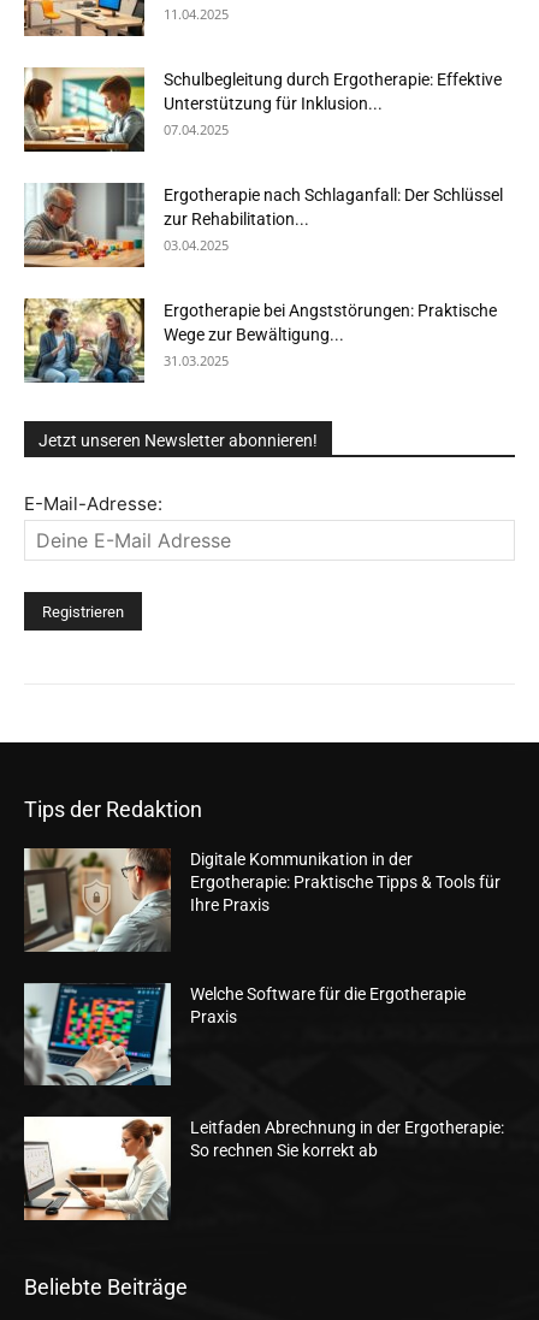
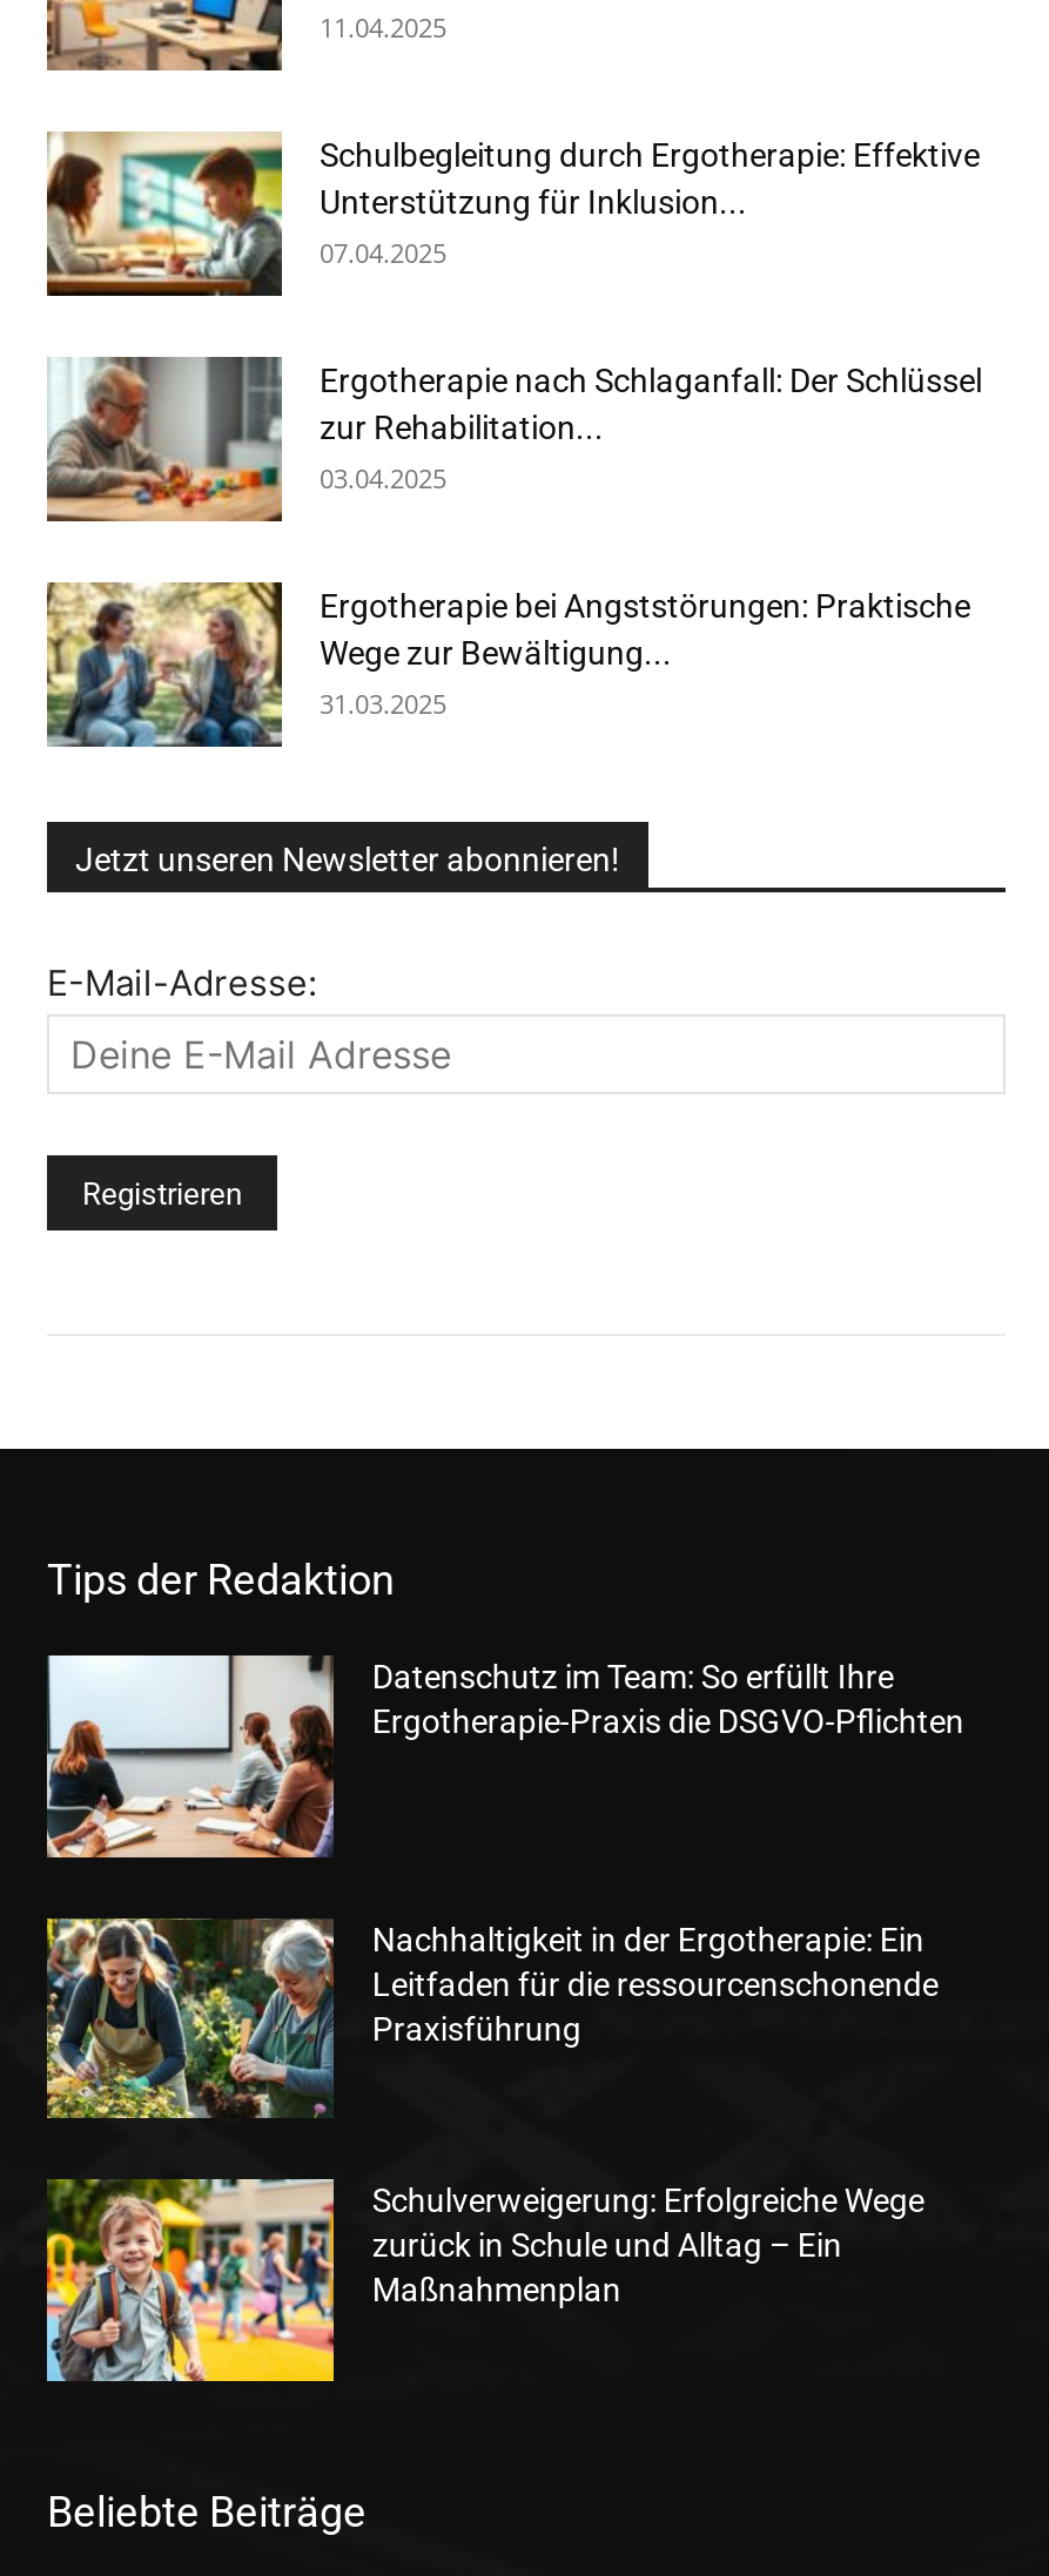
[23,847,501,953] [image] | Digitale Kommunikation in der | Ergotherapie: Praktische Tipps & Tools für | Ihre Praxis -> [45,1653,964,1860] [image] | Datenschutz im Team: So erfüllt Ihre | Ergotherapie-Praxis die DSGVO-Pflichten
[23,982,466,1087] [image] | Welche Software für die Ergotherapie | Praxis -> [45,1916,938,2120] [image] | Nachhaltigkeit in der Ergotherapie: Ein | Leitfaden für die ressourcenschonende | Praxisführung
[23,1115,505,1221] [image] | Leitfaden Abrechnung in der Ergotherapie: | So rechnen Sie korrekt ab -> [45,2177,924,2383] [image] | Schulverweigerung: Erfolgreiche Wege | zurück in Schule und Alltag – Ein | Maßnahmenplan

